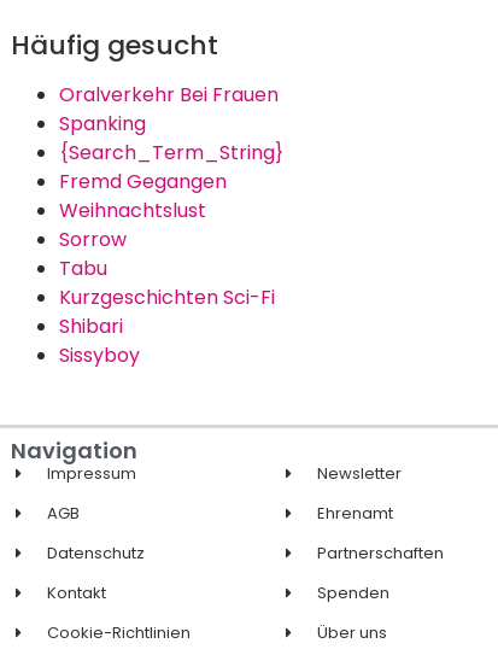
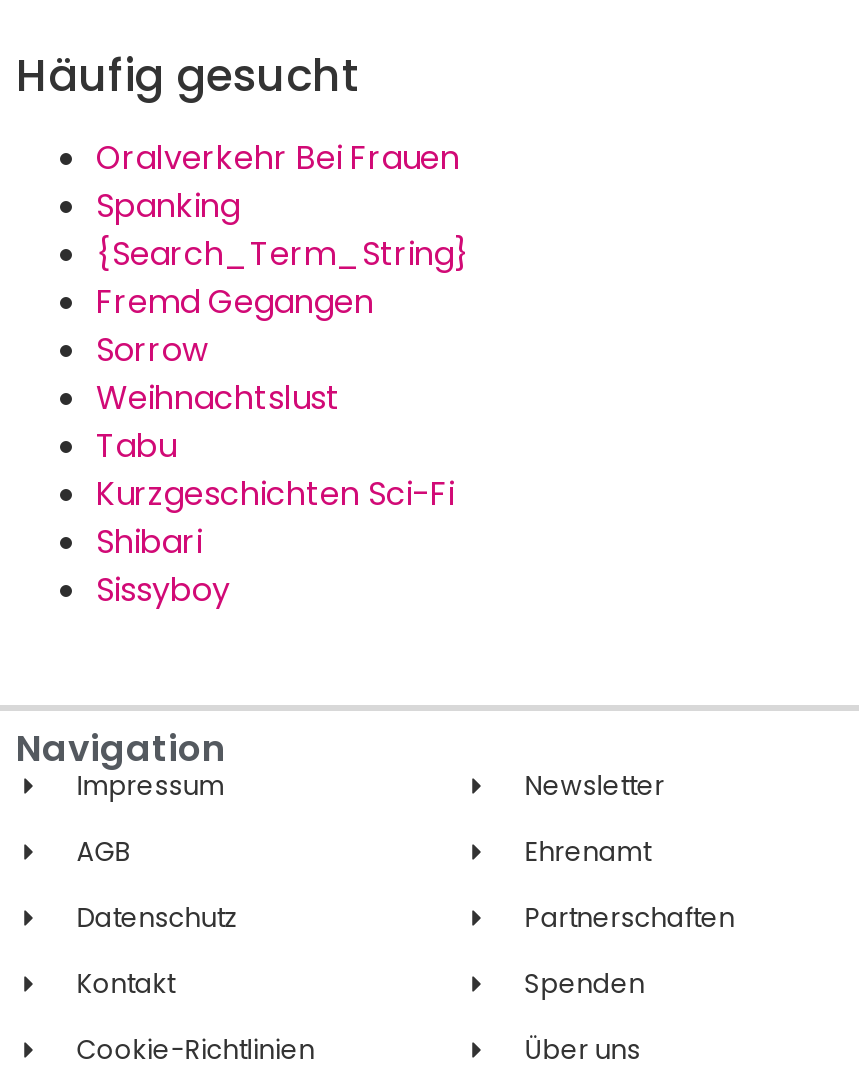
moved [59,196,206,224] -> [96,374,340,420]: Weihnachtslust
moved [59,225,127,253] -> [96,326,208,372]: Sorrow

